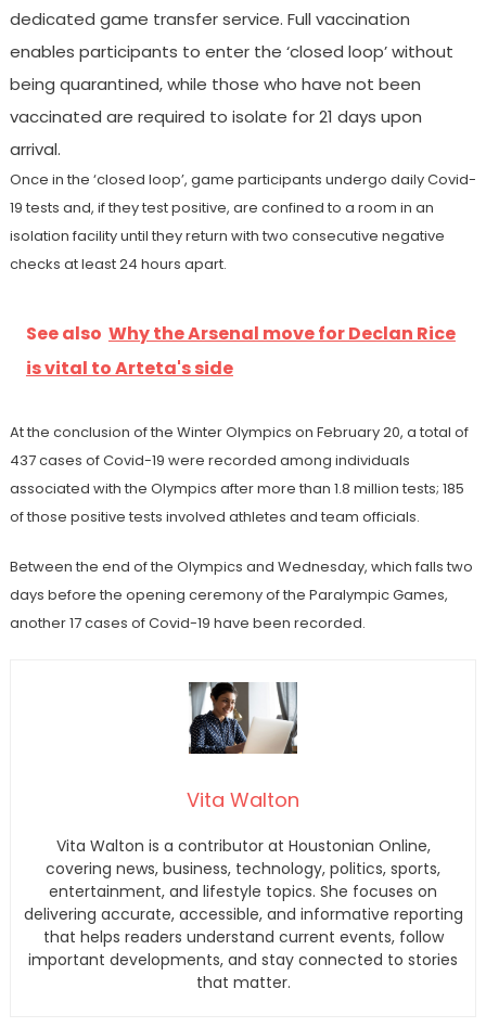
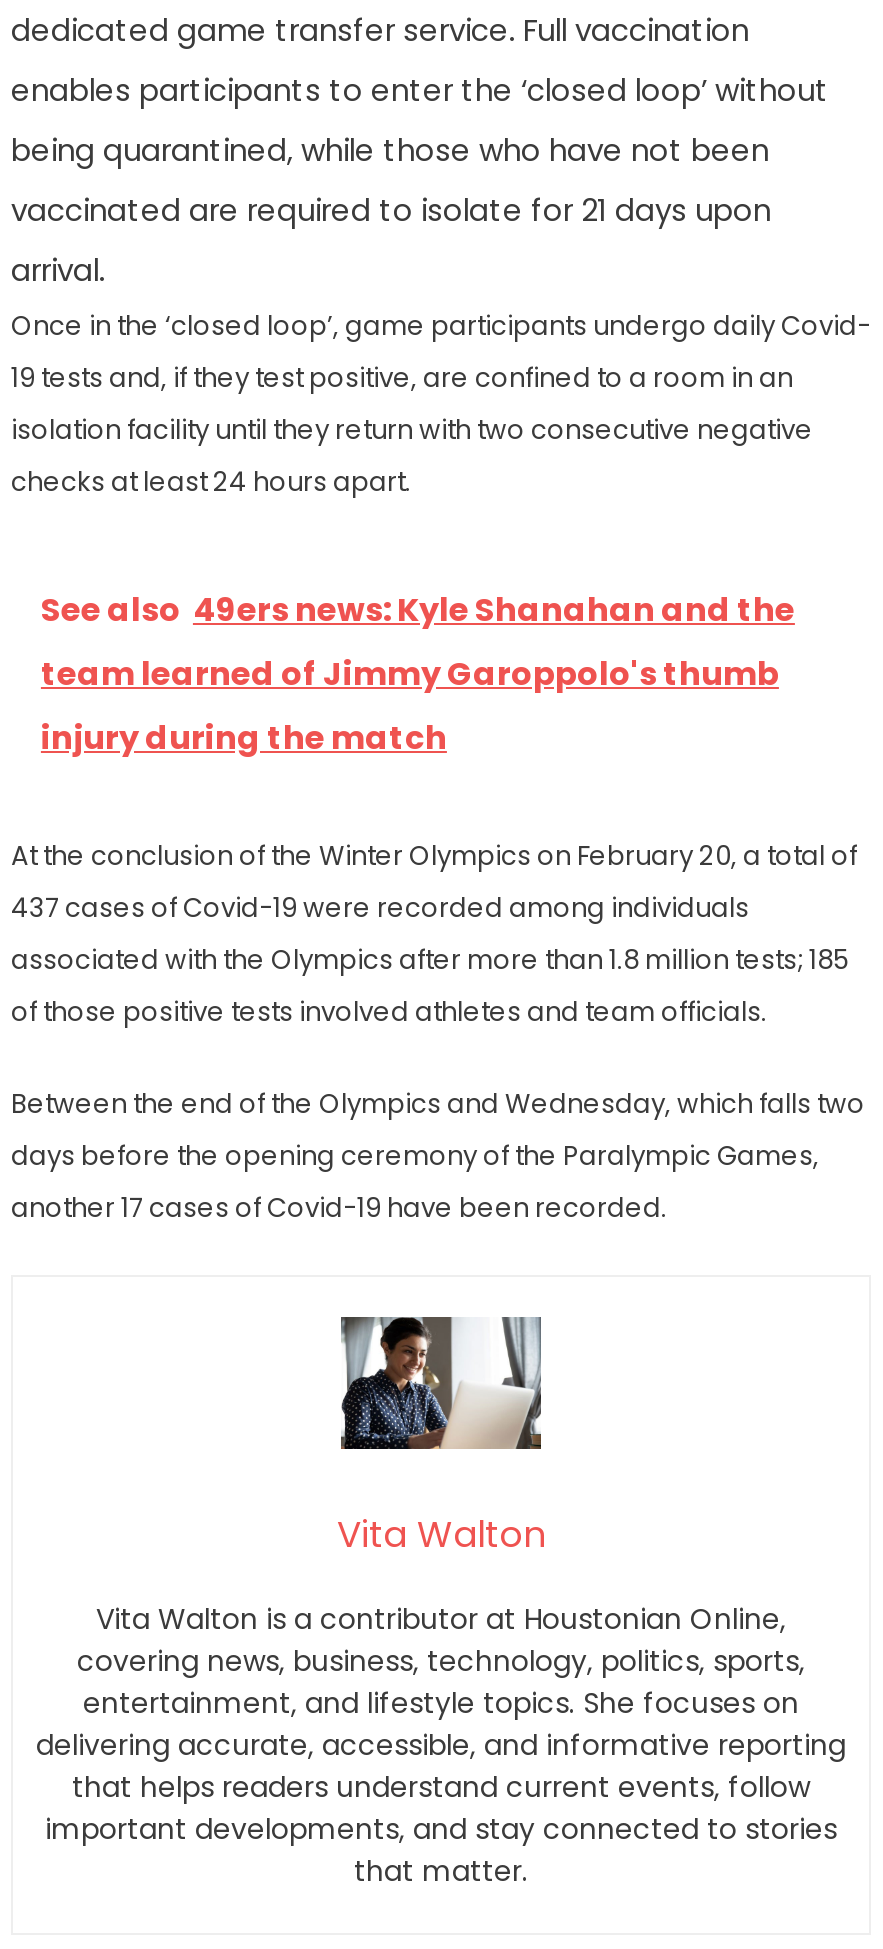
[26,321,456,381] See also Why the Arsenal move for Declan Rice | is vital to Arteta's side -> [41,587,795,761] See also 49ers news: Kyle Shanahan and the | team learned of Jimmy Garoppolo's thumb | injury during the match

